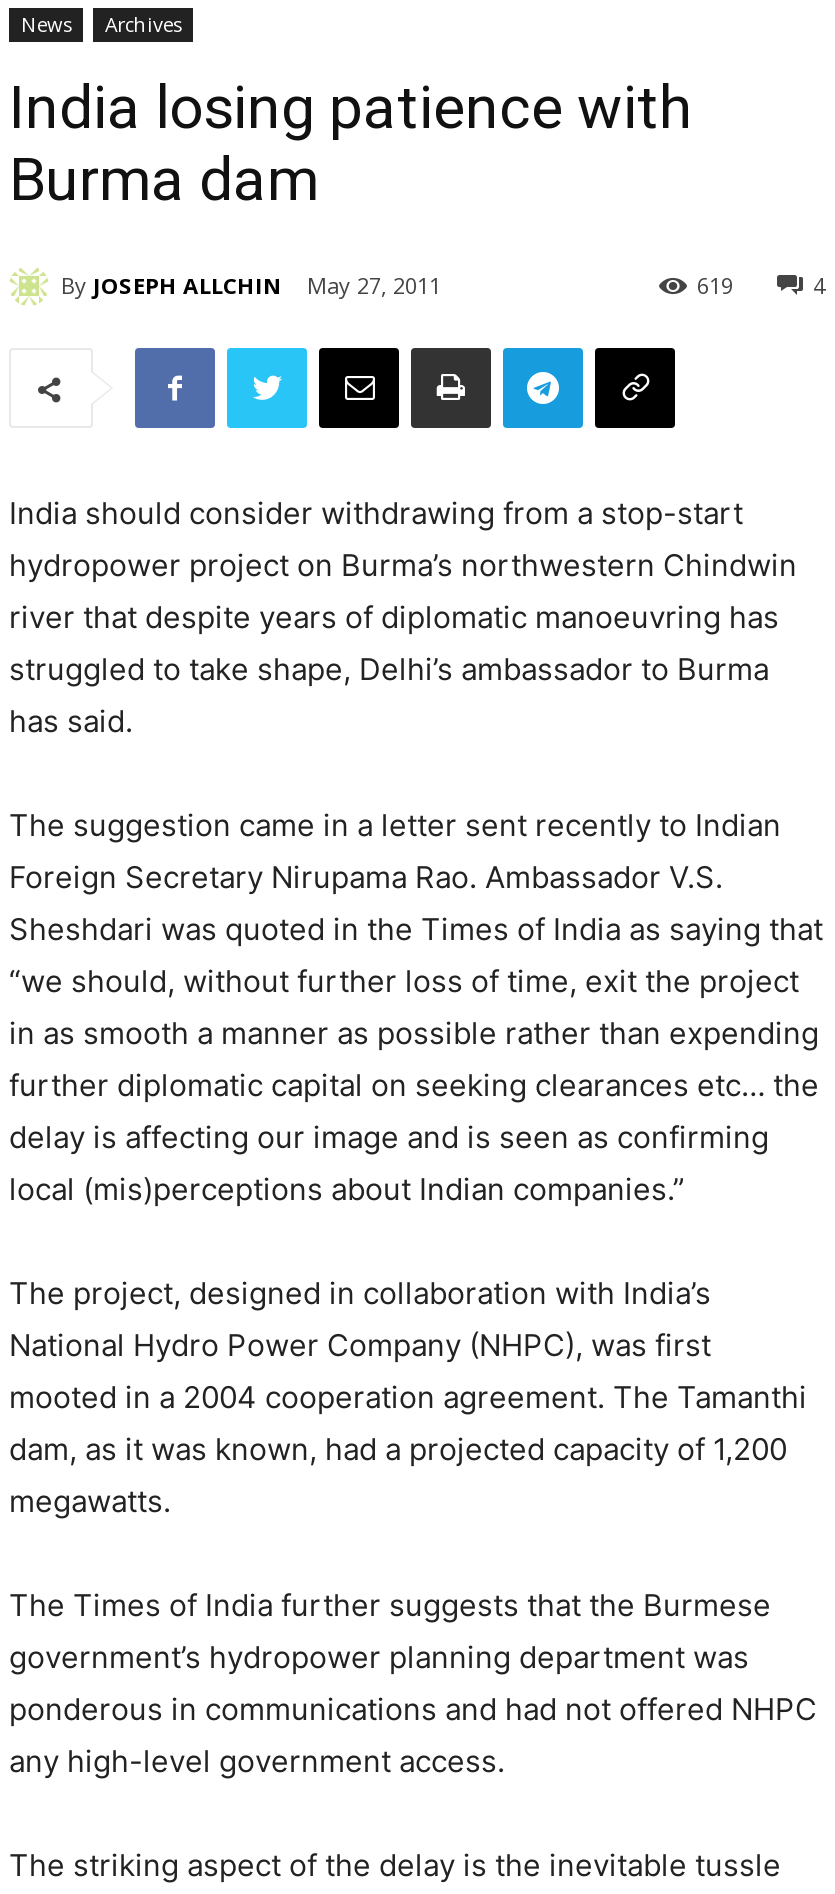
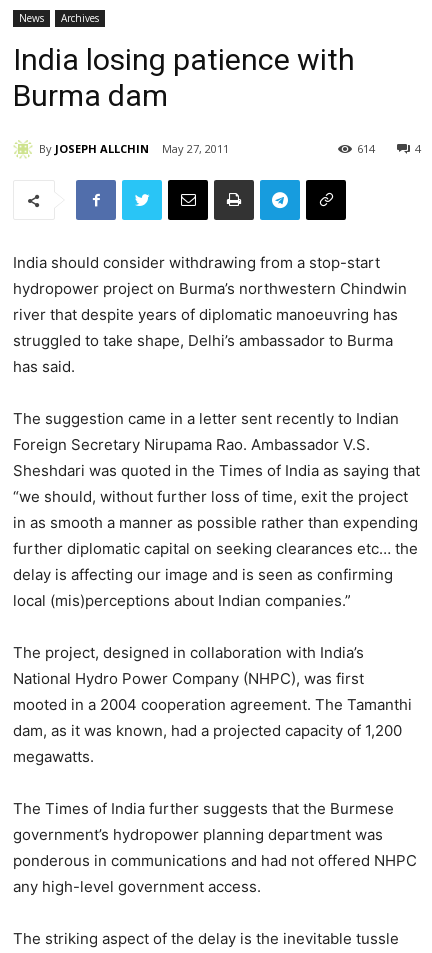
[697,270,733,300] 619 -> [357,141,375,156] 614

